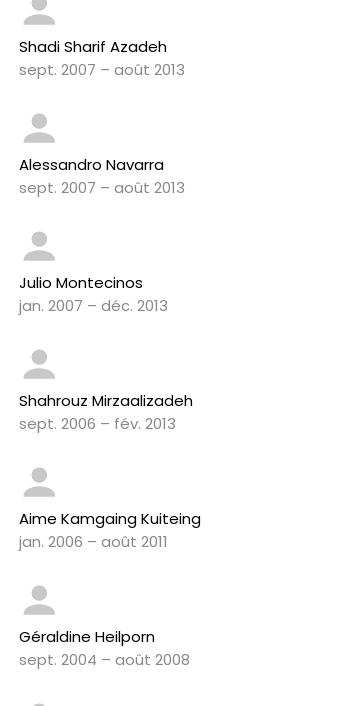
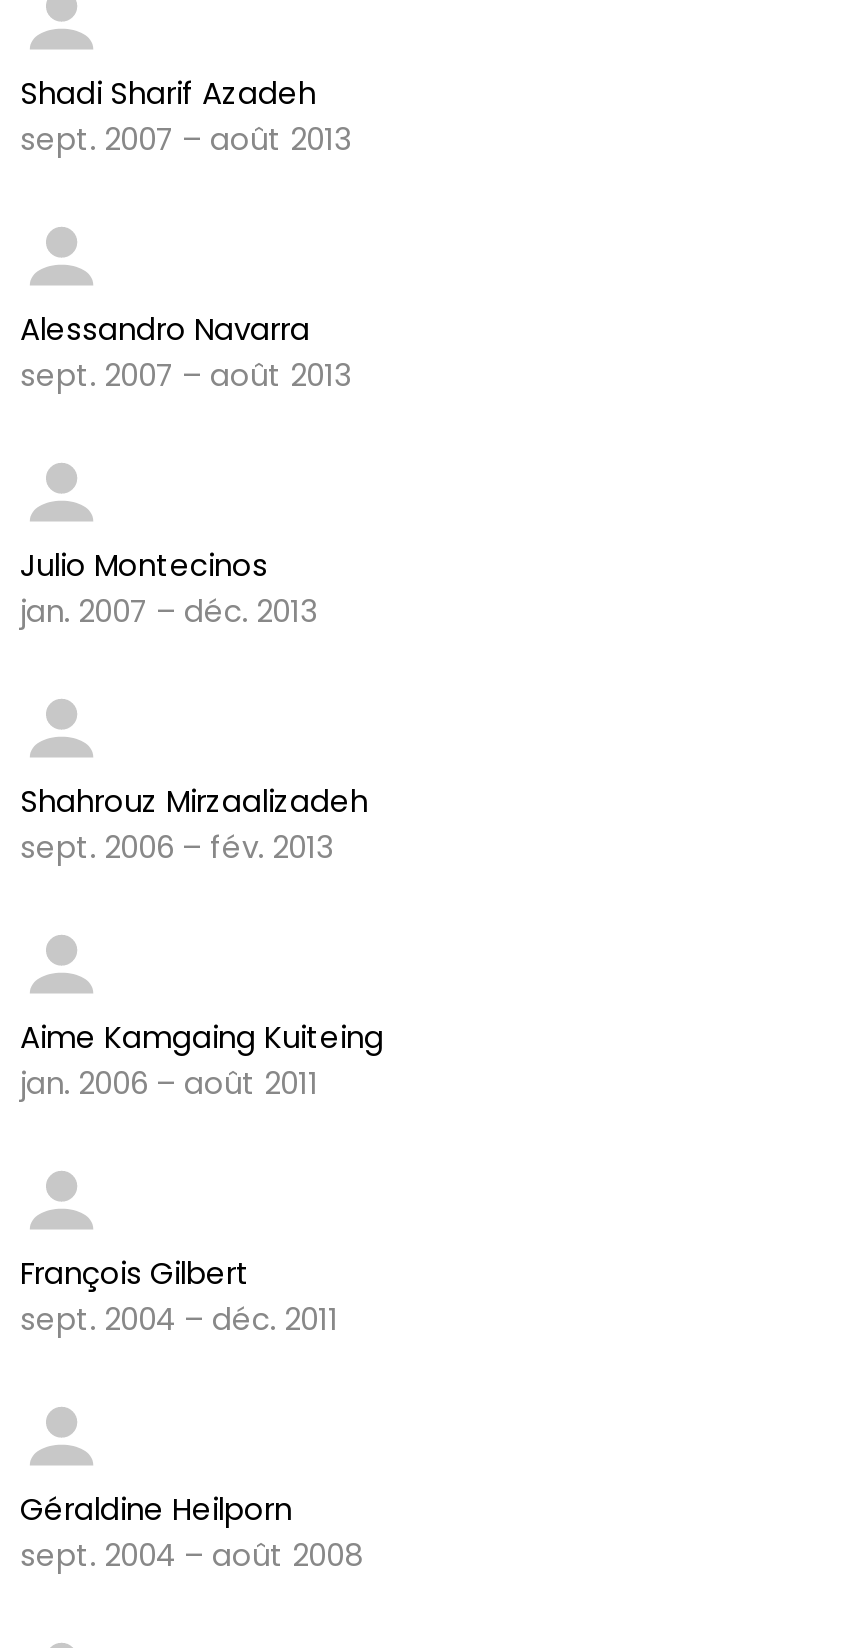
none -> [20,1251,338,1339] François Gilbert | sept. 2004 – déc. 2011

